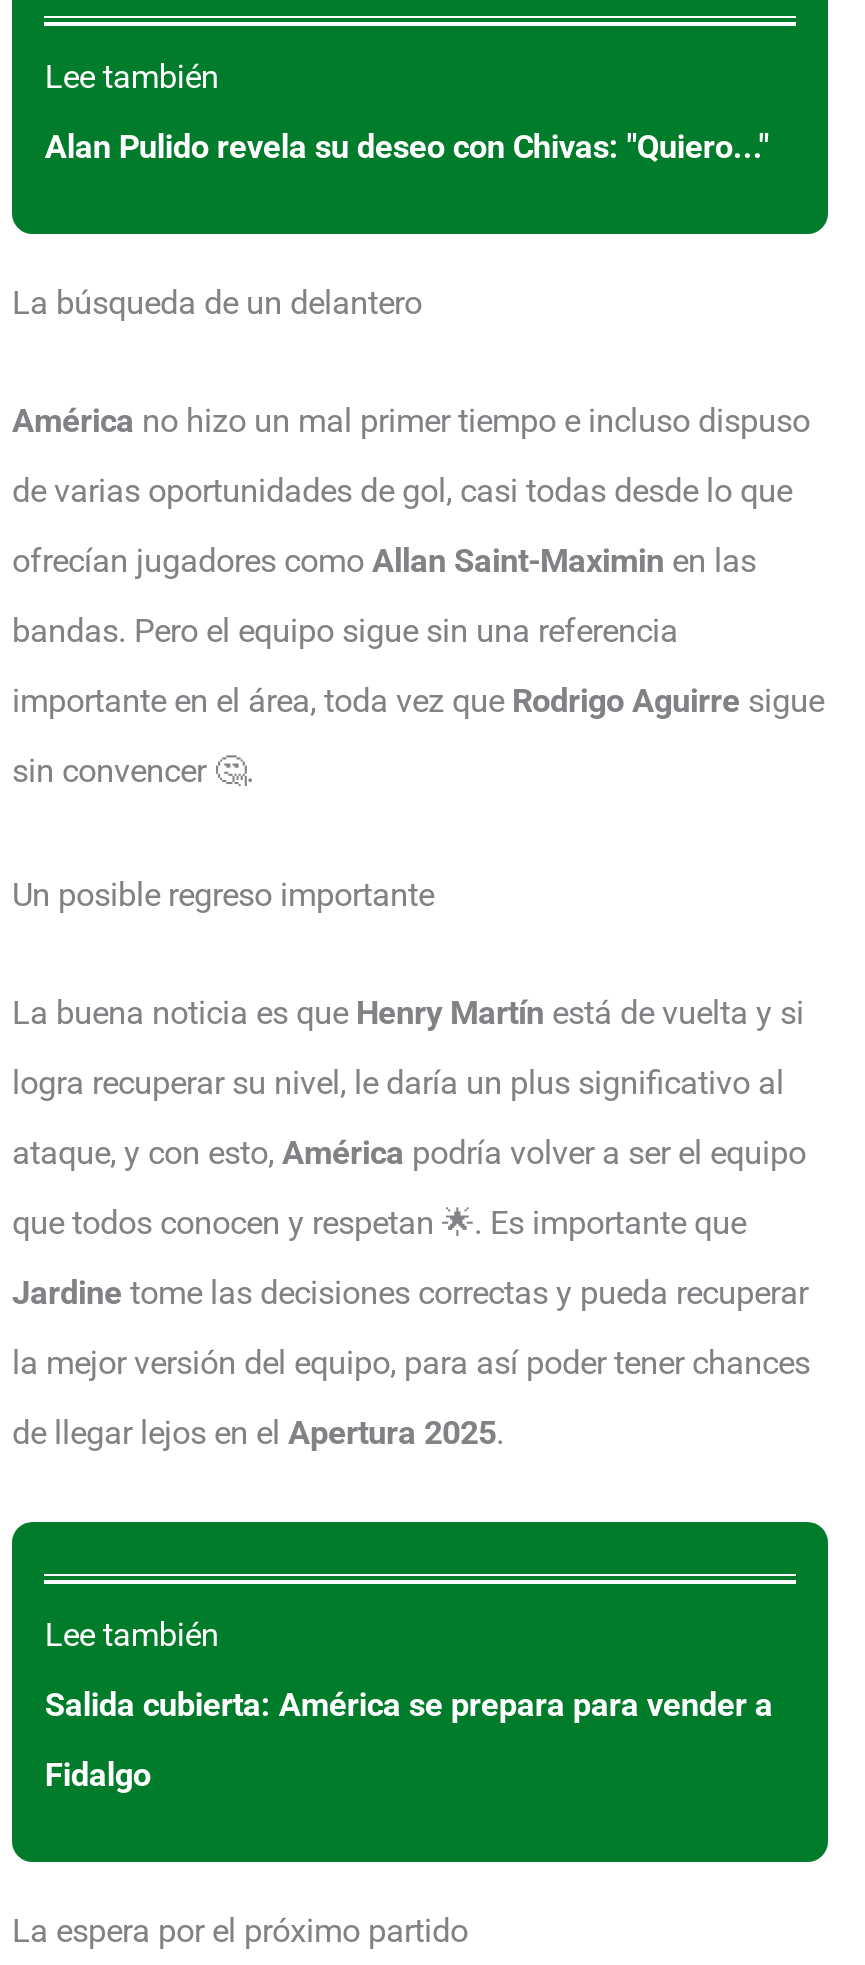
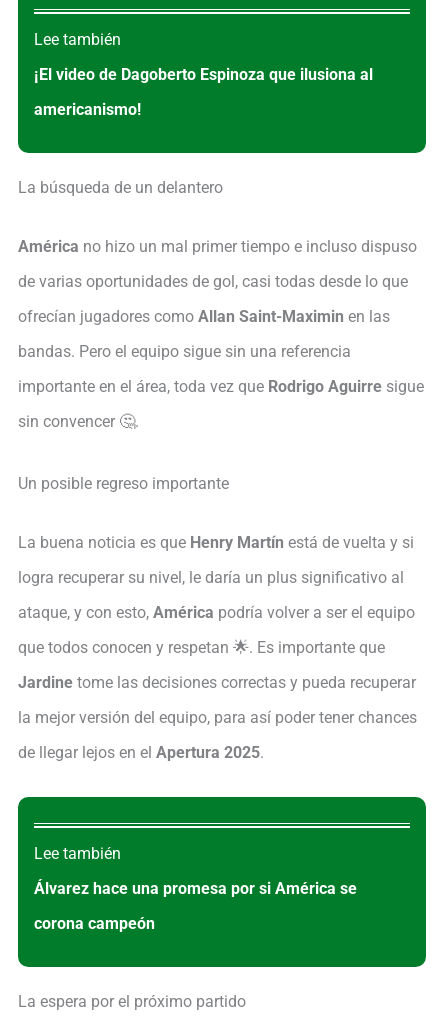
[45,128,769,166] Alan Pulido revela su deseo con Chivas: "Quiero..." -> [34,65,373,119] ¡El video de Dagoberto Espinoza que ilusiona al | americanismo!
[45,1686,773,1724] Salida cubierta: América se prepara para vender a -> [34,879,357,898] Álvarez hace una promesa por si América se
[45,1756,151,1794] Fidalgo -> [34,914,155,933] corona campeón

